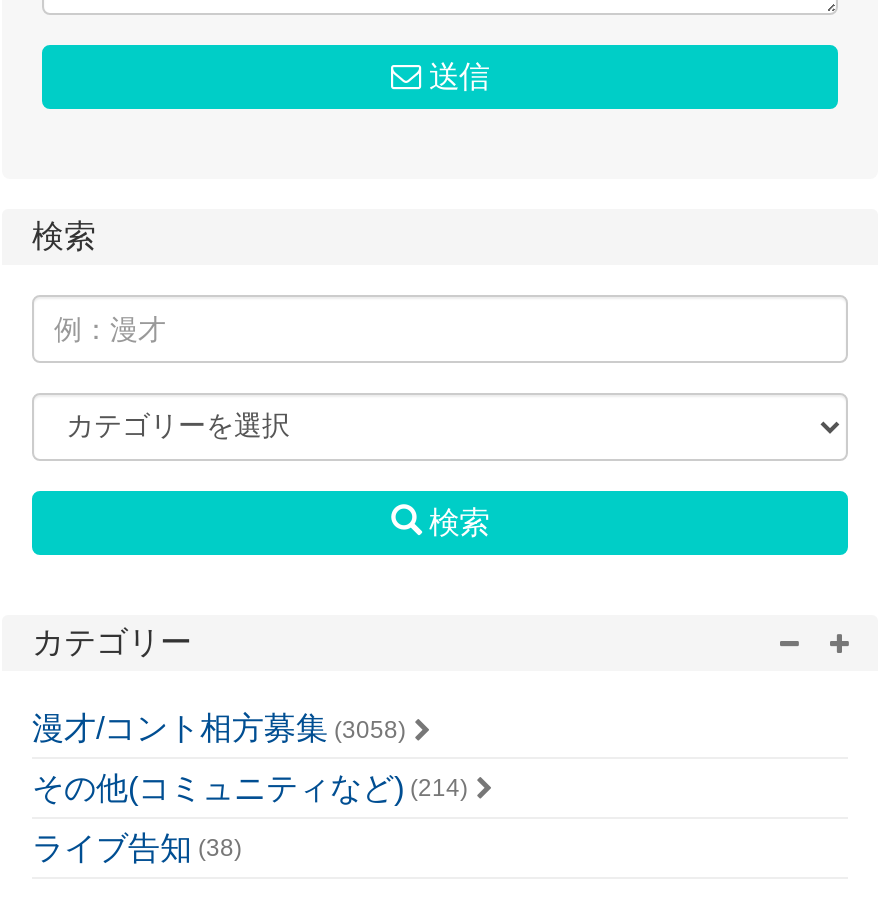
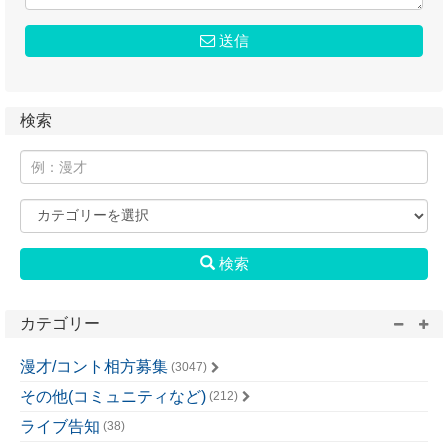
[32,712,406,746] 漫才/コント相方募集(3058) -> [20,358,207,375] 漫才/コント相方募集(3047)
[32,771,468,805] その他(コミュニティなど) (214) -> [20,388,238,405] その他(コミュニティなど) (212)

